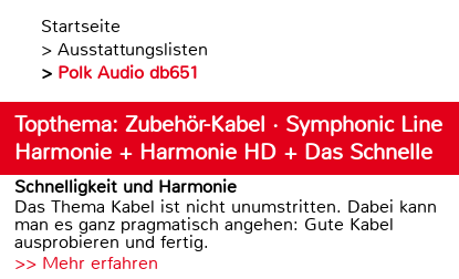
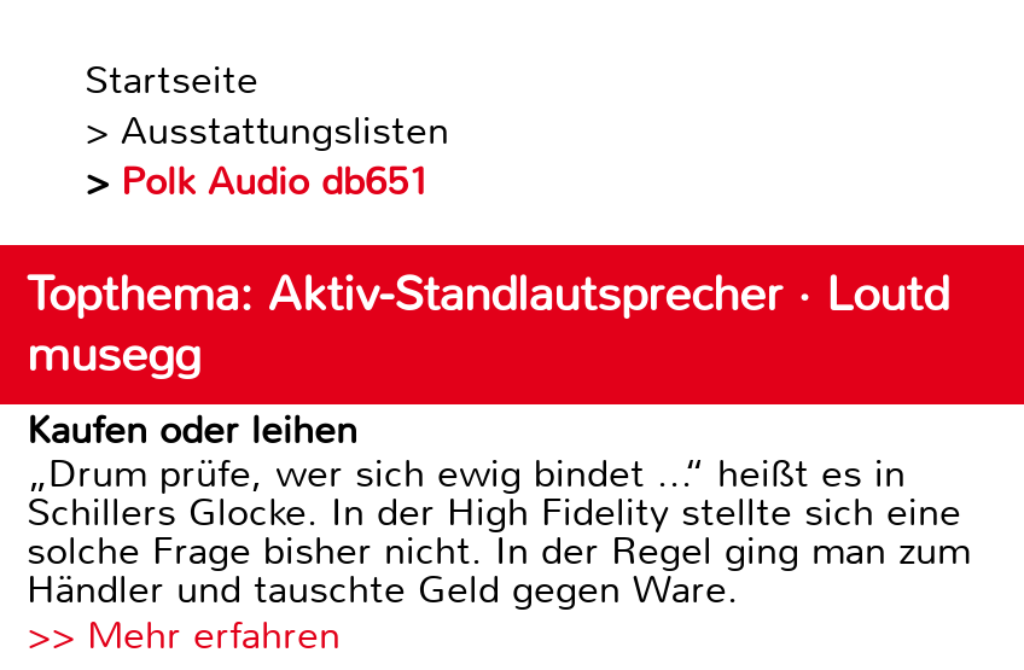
[14,111,442,254] Topthema: Zubehör-Kabel · Symphonic Line | Harmonie + Harmonie HD + Das Schnelle | Schnelligkeit und Harmonie | Das Thema Kabel ist nicht unumstritten. Dabei kann | man es ganz pragmatisch angehen: Gute Kabel | ausprobieren und fertig. -> [27,264,971,614] Topthema: Aktiv-Standlautsprecher · Loutd | musegg | Kaufen oder leihen | „Drum prüfe, wer sich ewig bindet ...“ heißt es in | Schillers Glocke. In der High Fidelity stellte sich eine | solche Frage bisher nicht. In der Regel ging man zum | Händler und tauschte Geld gegen Ware.

